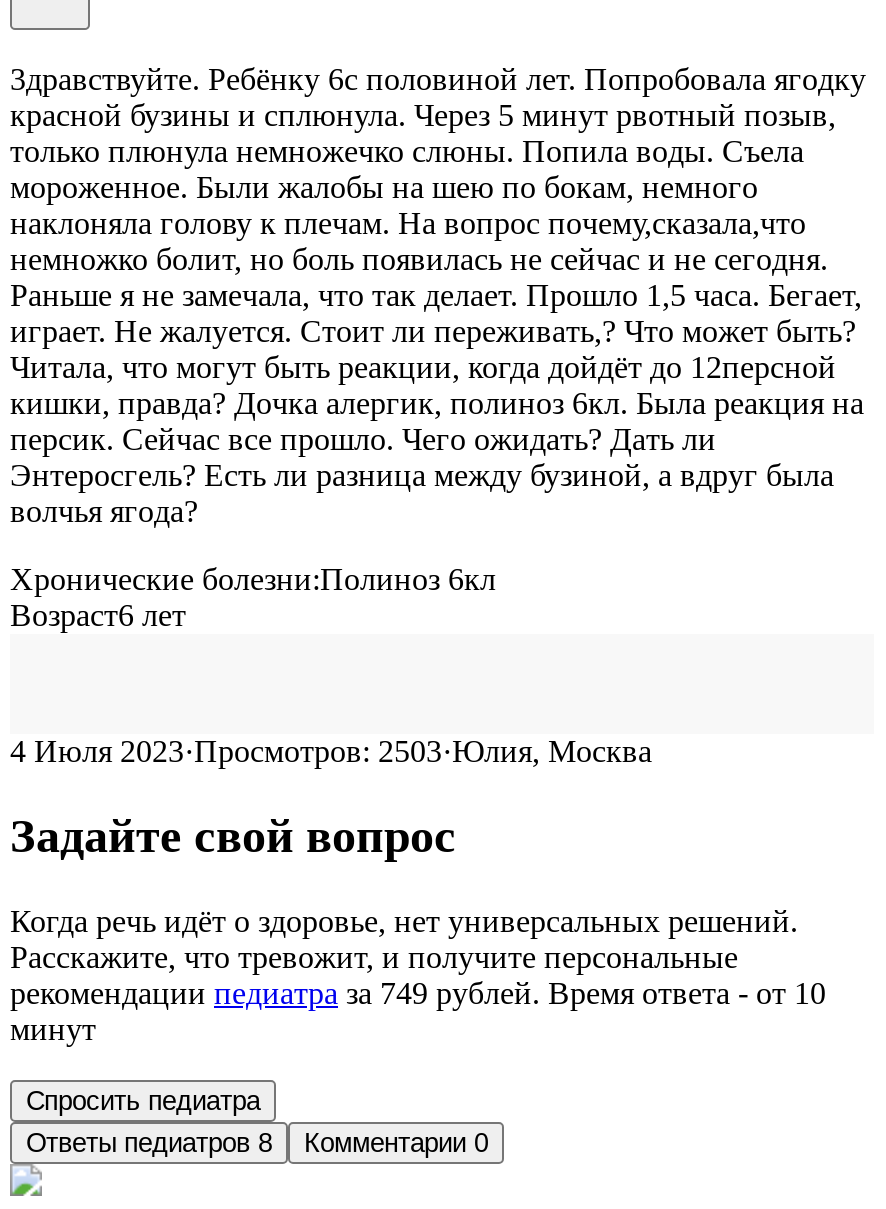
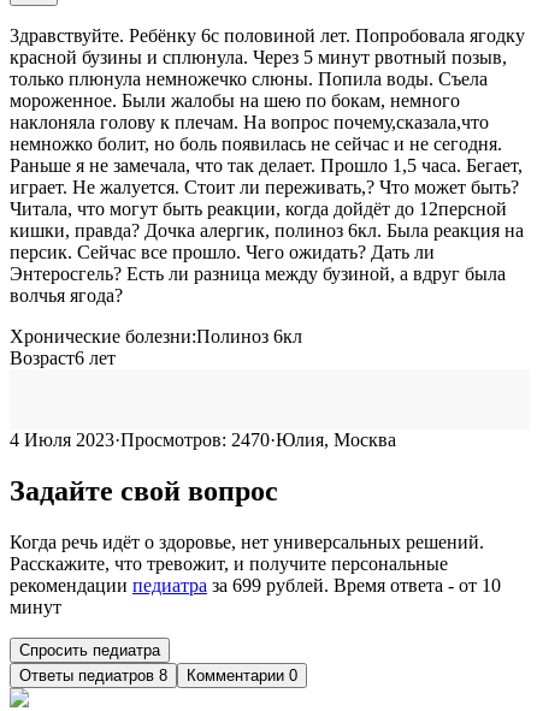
[10,734,652,768] 4 Июля 2023·Просмотров: 2503·Юлия, Москва -> [10,429,396,450] 4 Июля 2023·Просмотров: 2470·Юлия, Москва
[10,975,826,1009] рекомендации педиатра за 749 рублей. Время ответа - от 10 -> [10,575,501,595] рекомендации педиатра за 699 рублей. Время ответа - от 10

